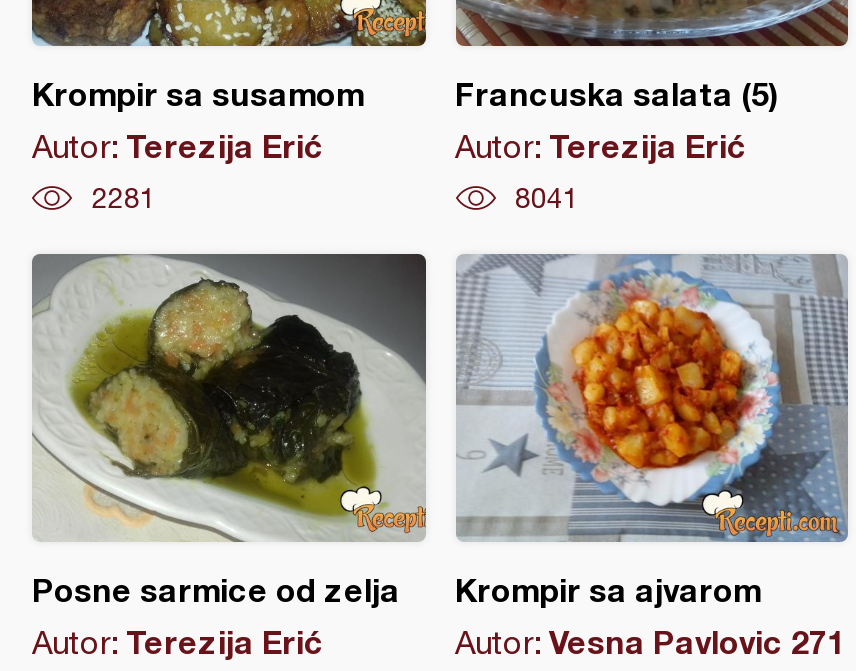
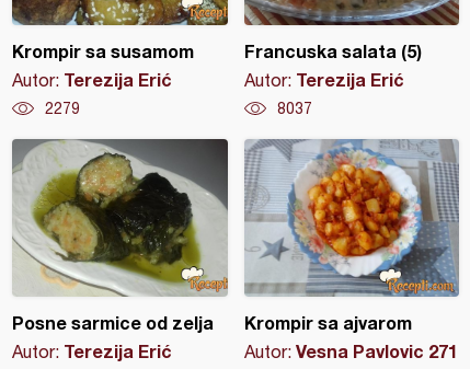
[92,182,156,214] 2281 -> [45,100,80,117] 2279
[515,182,579,214] 8041 -> [277,100,312,117] 8037

